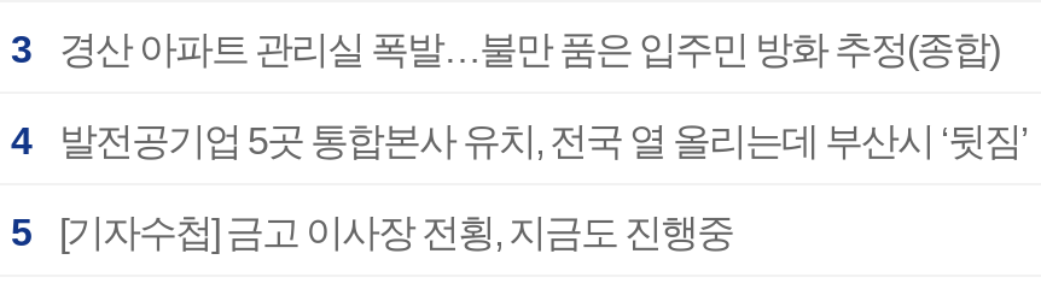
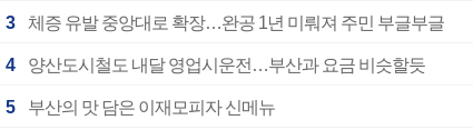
[59,29,999,70] 경산 아파트 관리실 폭발…불만 품은 입주민 방화 추정(종합) -> [28,13,444,32] 체증 유발 중앙대로 확장…완공 1년 미뤄져 주민 부글부글
[59,120,1028,161] 발전공기업 5곳 통합본사 유치, 전국 열 올리는데 부산시 ‘뒷짐’ -> [28,56,425,74] 양산도시철도 내달 영업시운전…부산과 요금 비슷할듯
[59,212,733,253] [기자수첩] 금고 이사장 전횡, 지금도 진행중 -> [28,98,275,117] 부산의 맛 담은 이재모피자 신메뉴

